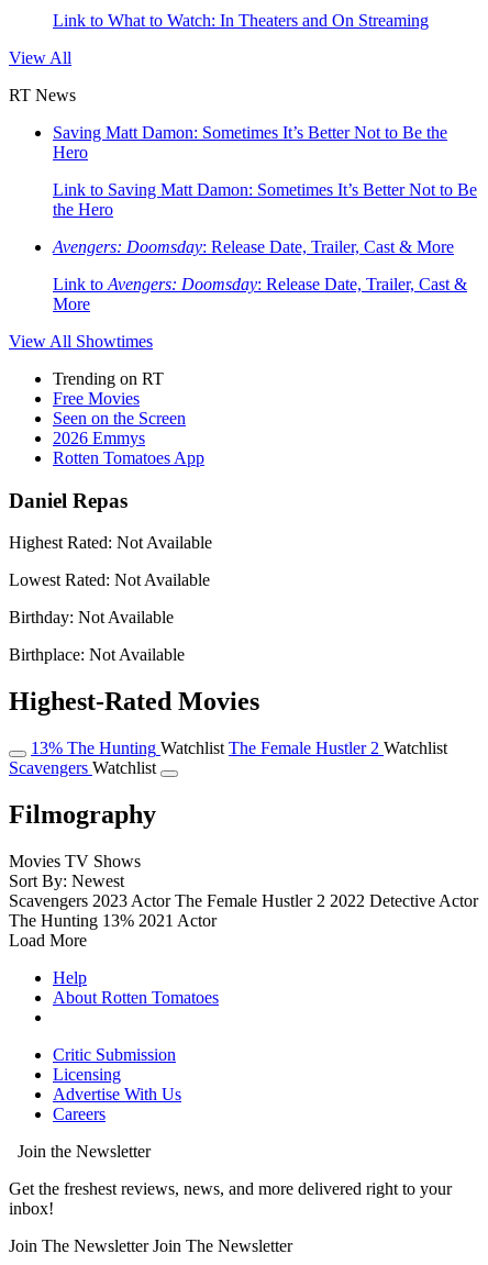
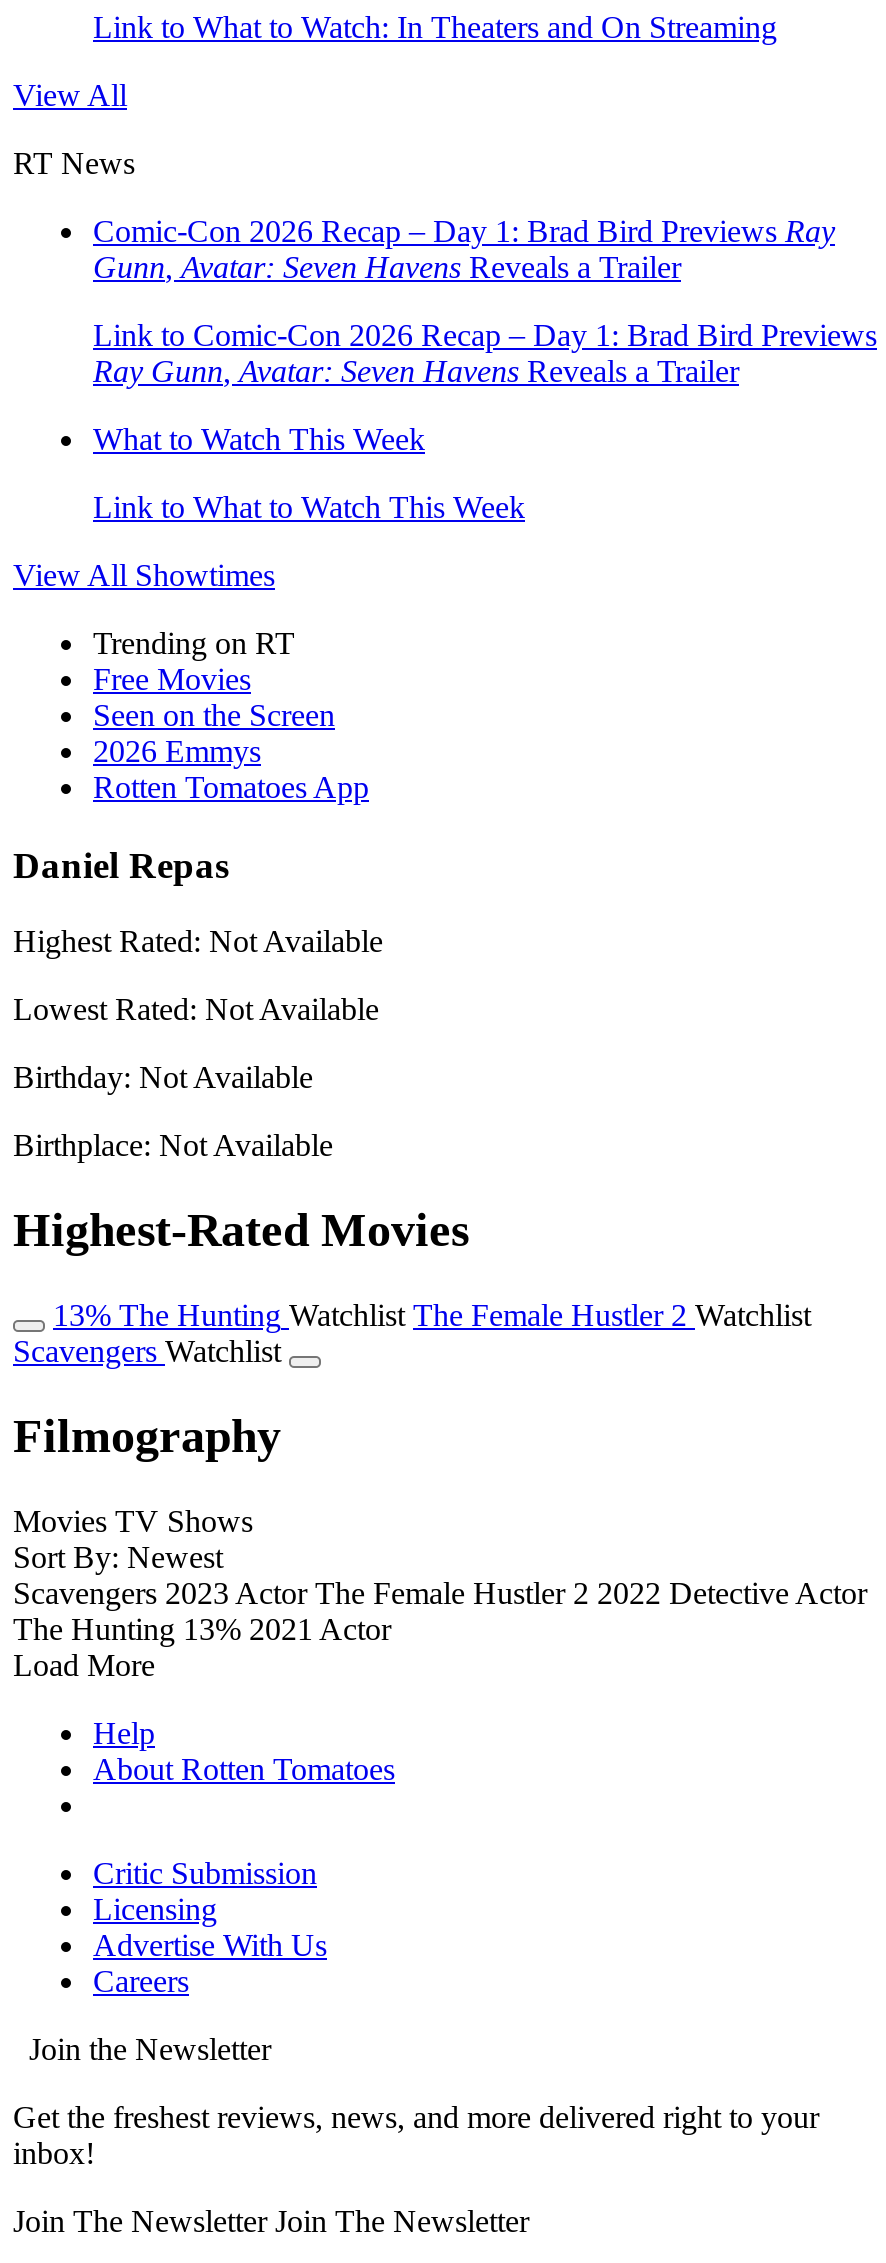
[53,123,447,162] Saving Matt Damon: Sometimes It’s Better Not to Be the | Hero -> [93,214,835,284] Comic-Con 2026 Recap – Day 1: Brad Bird Previews Ray | Gunn, Avatar: Seven Havens Reveals a Trailer
[53,180,477,219] Link to Saving Matt Damon: Sometimes It’s Better Not to Be | the Hero -> [93,318,877,388] Link to Comic-Con 2026 Recap – Day 1: Brad Bird Previews | Ray Gunn, Avatar: Seven Havens Reveals a Trailer
[53,237,454,256] Avengers: Doomsday: Release Date, Trailer, Cast & More -> [93,422,425,456] What to Watch This Week
[53,275,467,313] Link to Avengers: Doomsday: Release Date, Trailer, Cast & | More -> [93,490,525,524] Link to What to Watch This Week

